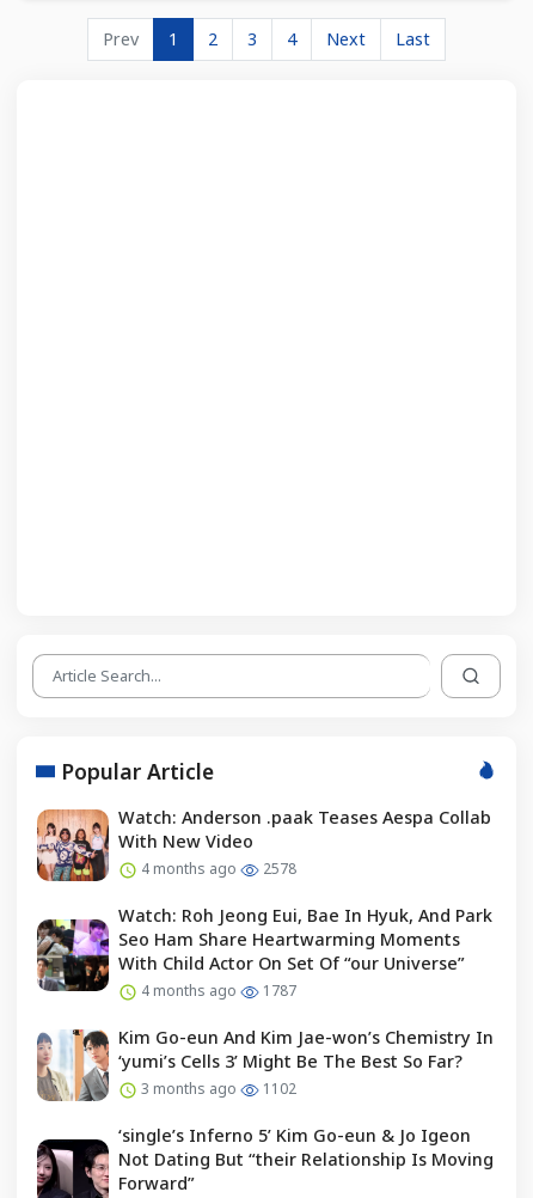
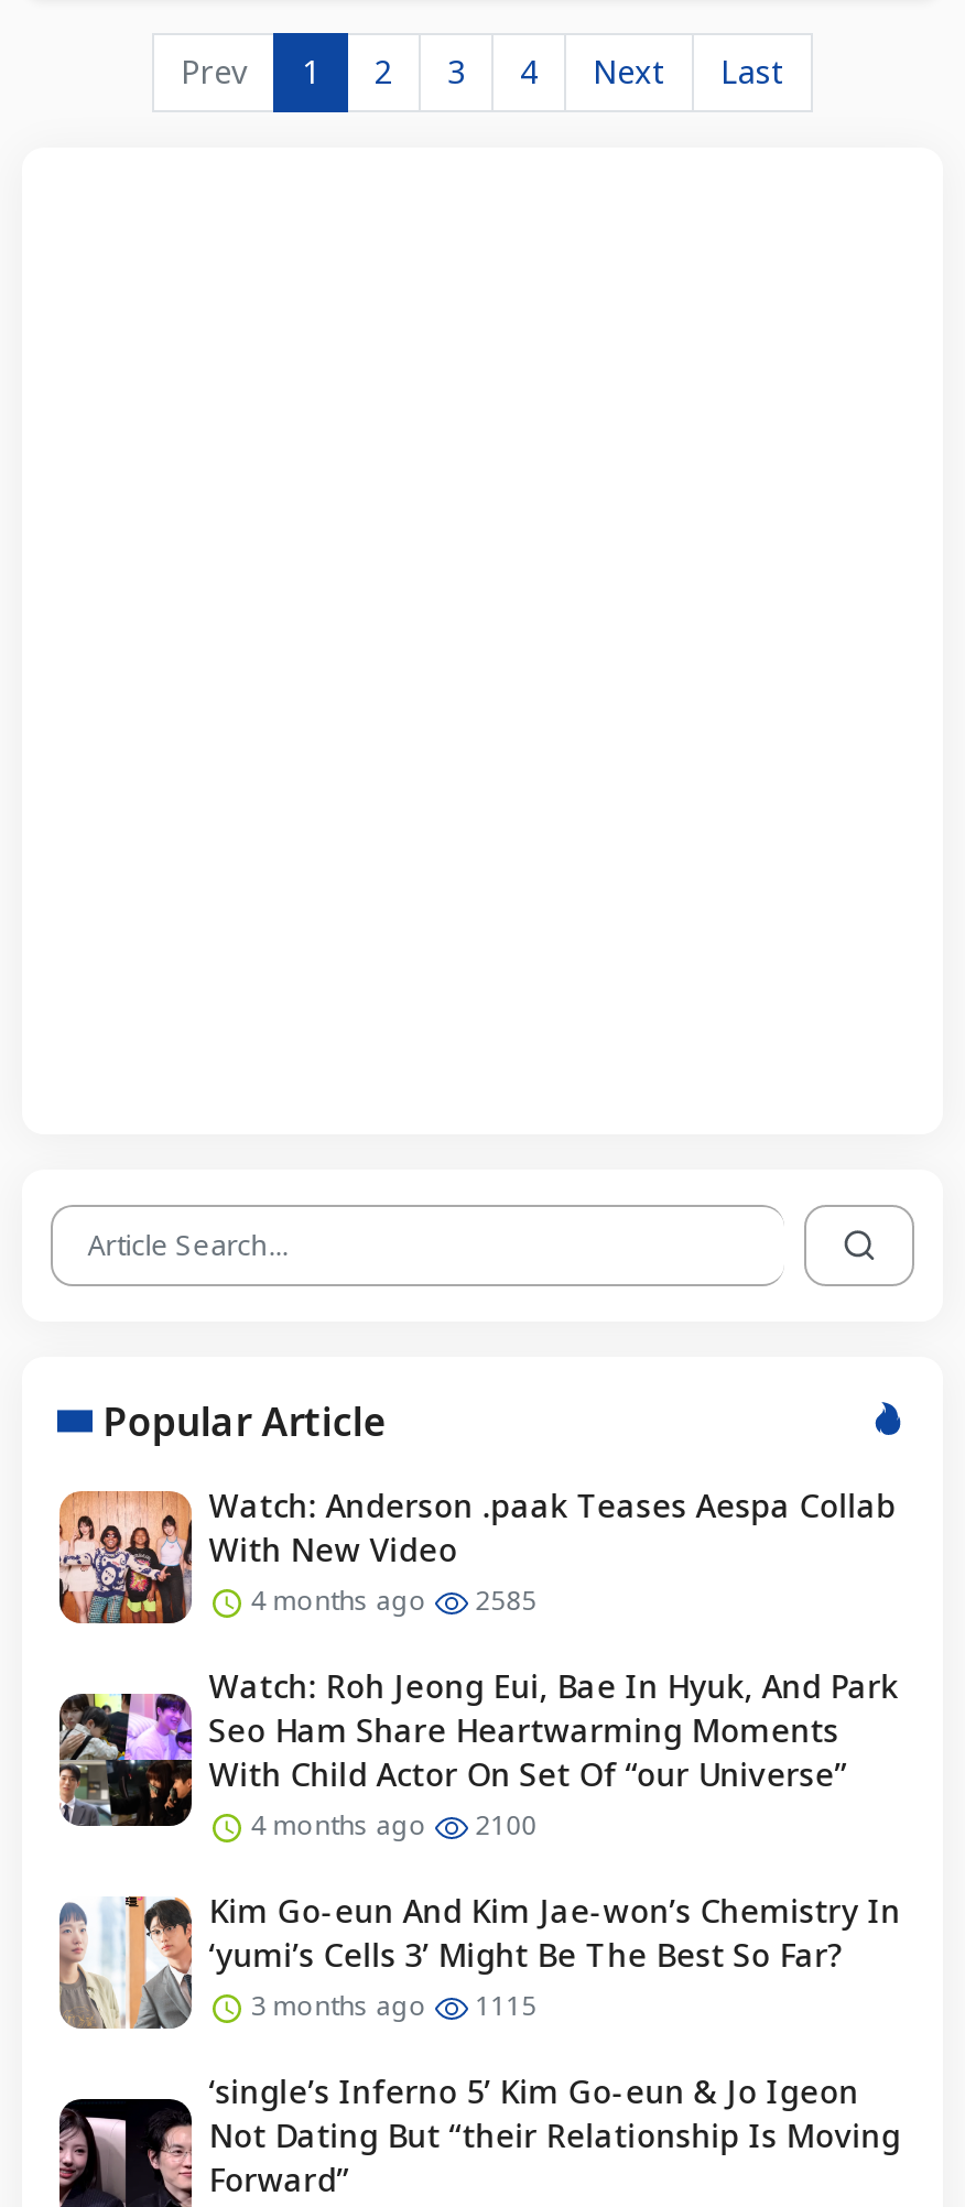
[137,858,296,879] 4 months ago 2578 -> [244,1581,537,1619] 4 months ago 2585
[137,980,296,1001] 4 months ago 1787 -> [244,1806,537,1844] 4 months ago 2100
[137,1078,296,1099] 3 months ago 1102 -> [244,1987,537,2024] 3 months ago 1115

